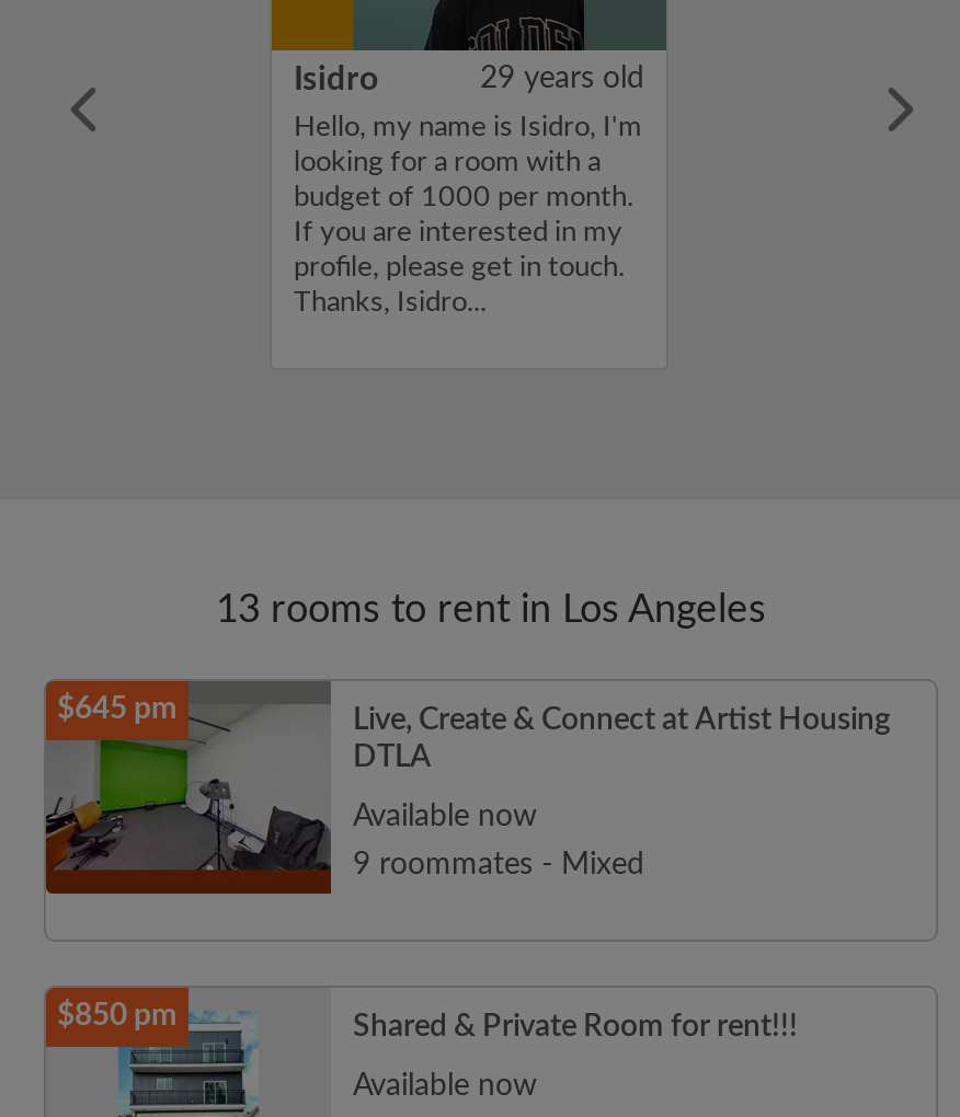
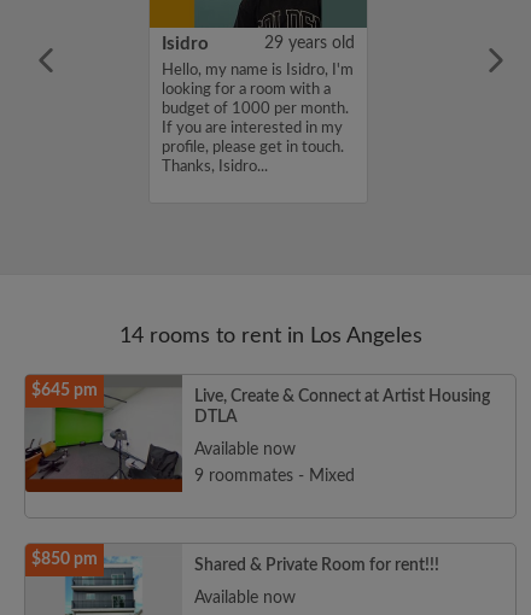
[216,592,766,631] 13 rooms to rent in Los Angeles -> [119,326,422,348] 14 rooms to rent in Los Angeles

